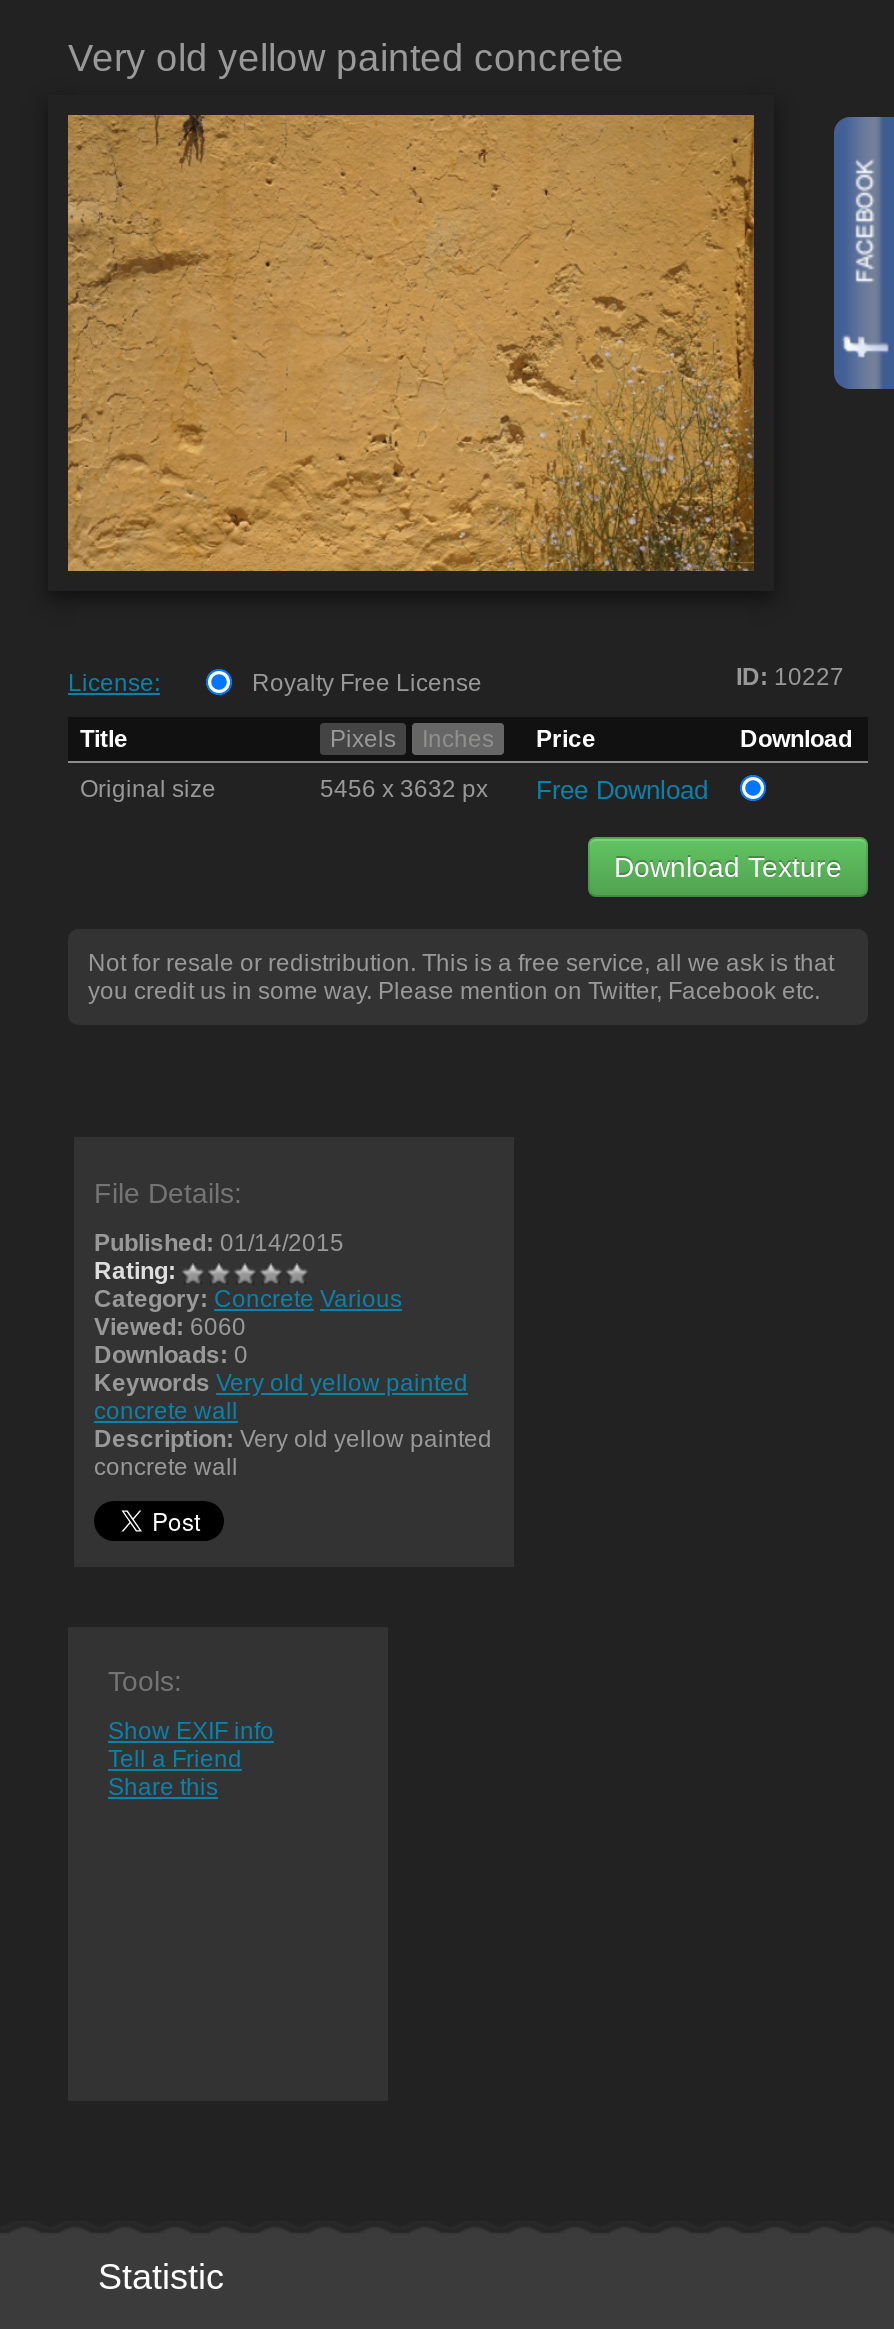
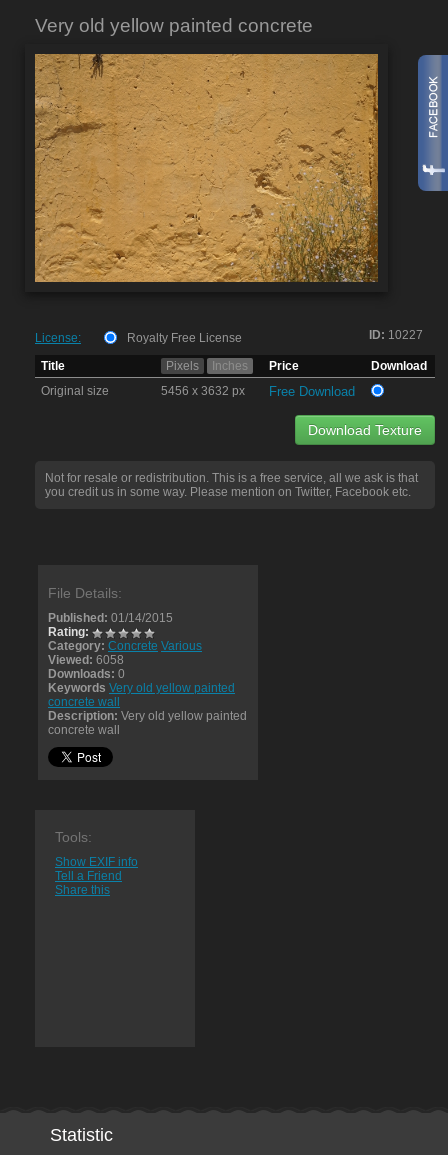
[94,1313,246,1341] Viewed: 6060 -> [48,653,124,667] Viewed: 6058

